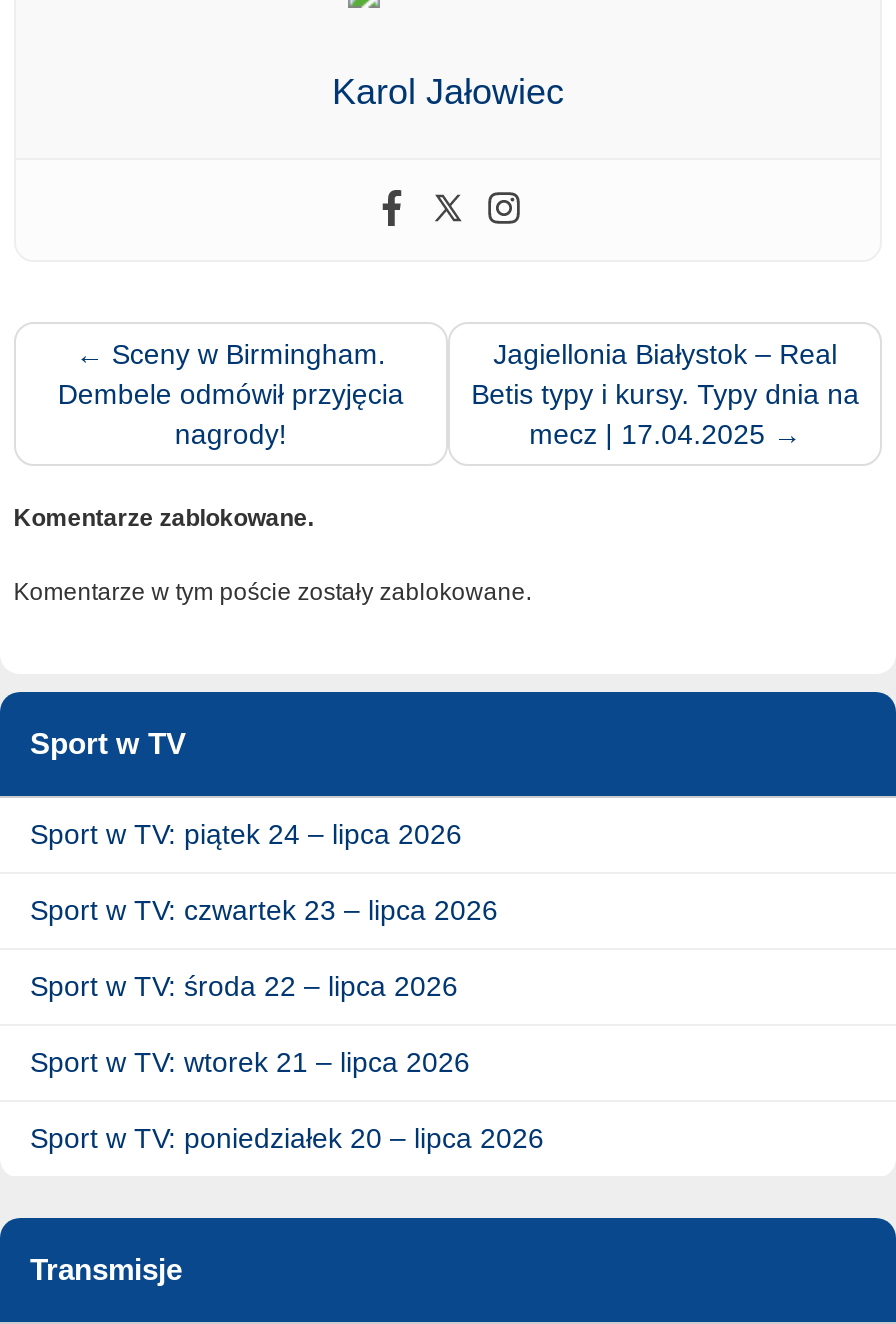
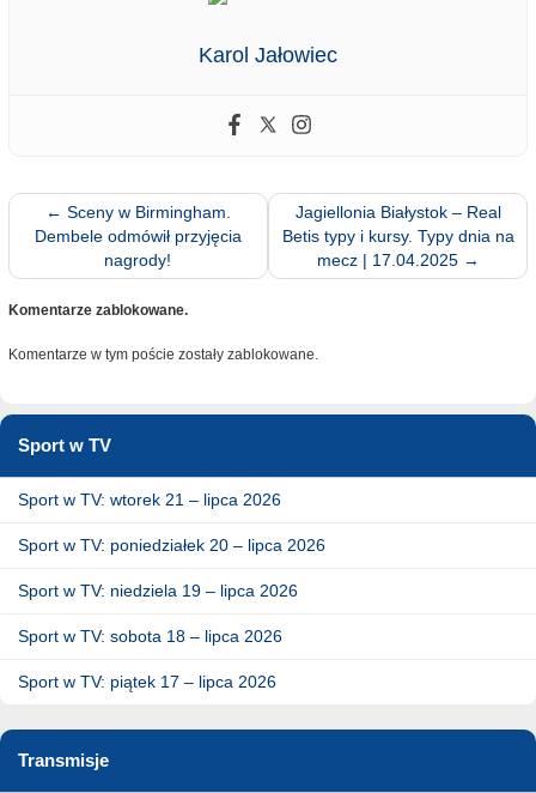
[30,818,498,1002] Sport w TV: piątek 24 – lipca 2026 | Sport w TV: czwartek 23 – lipca 2026 | Sport w TV: środa 22 – lipca 2026 -> none
moved [30,1046,544,1154] -> [18,490,325,554]: Sport w TV: wtorek 21 – lipca 2026 | Sport w TV: poniedziałek 20 – lipca 2026
none -> [18,581,298,691] Sport w TV: niedziela 19 – lipca 2026 | Sport w TV: sobota 18 – lipca 2026 | Sport w TV: piątek 17 – lipca 2026

